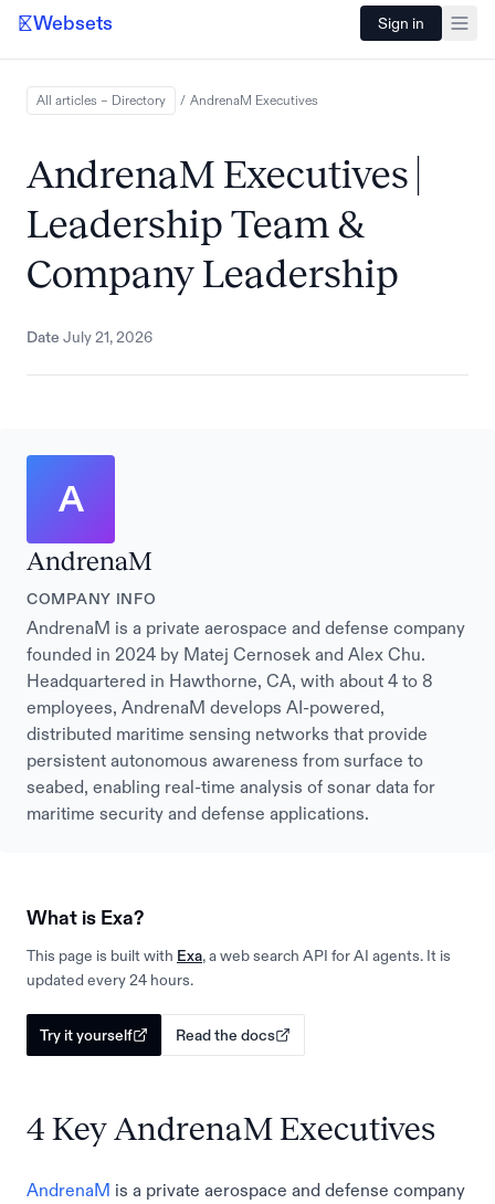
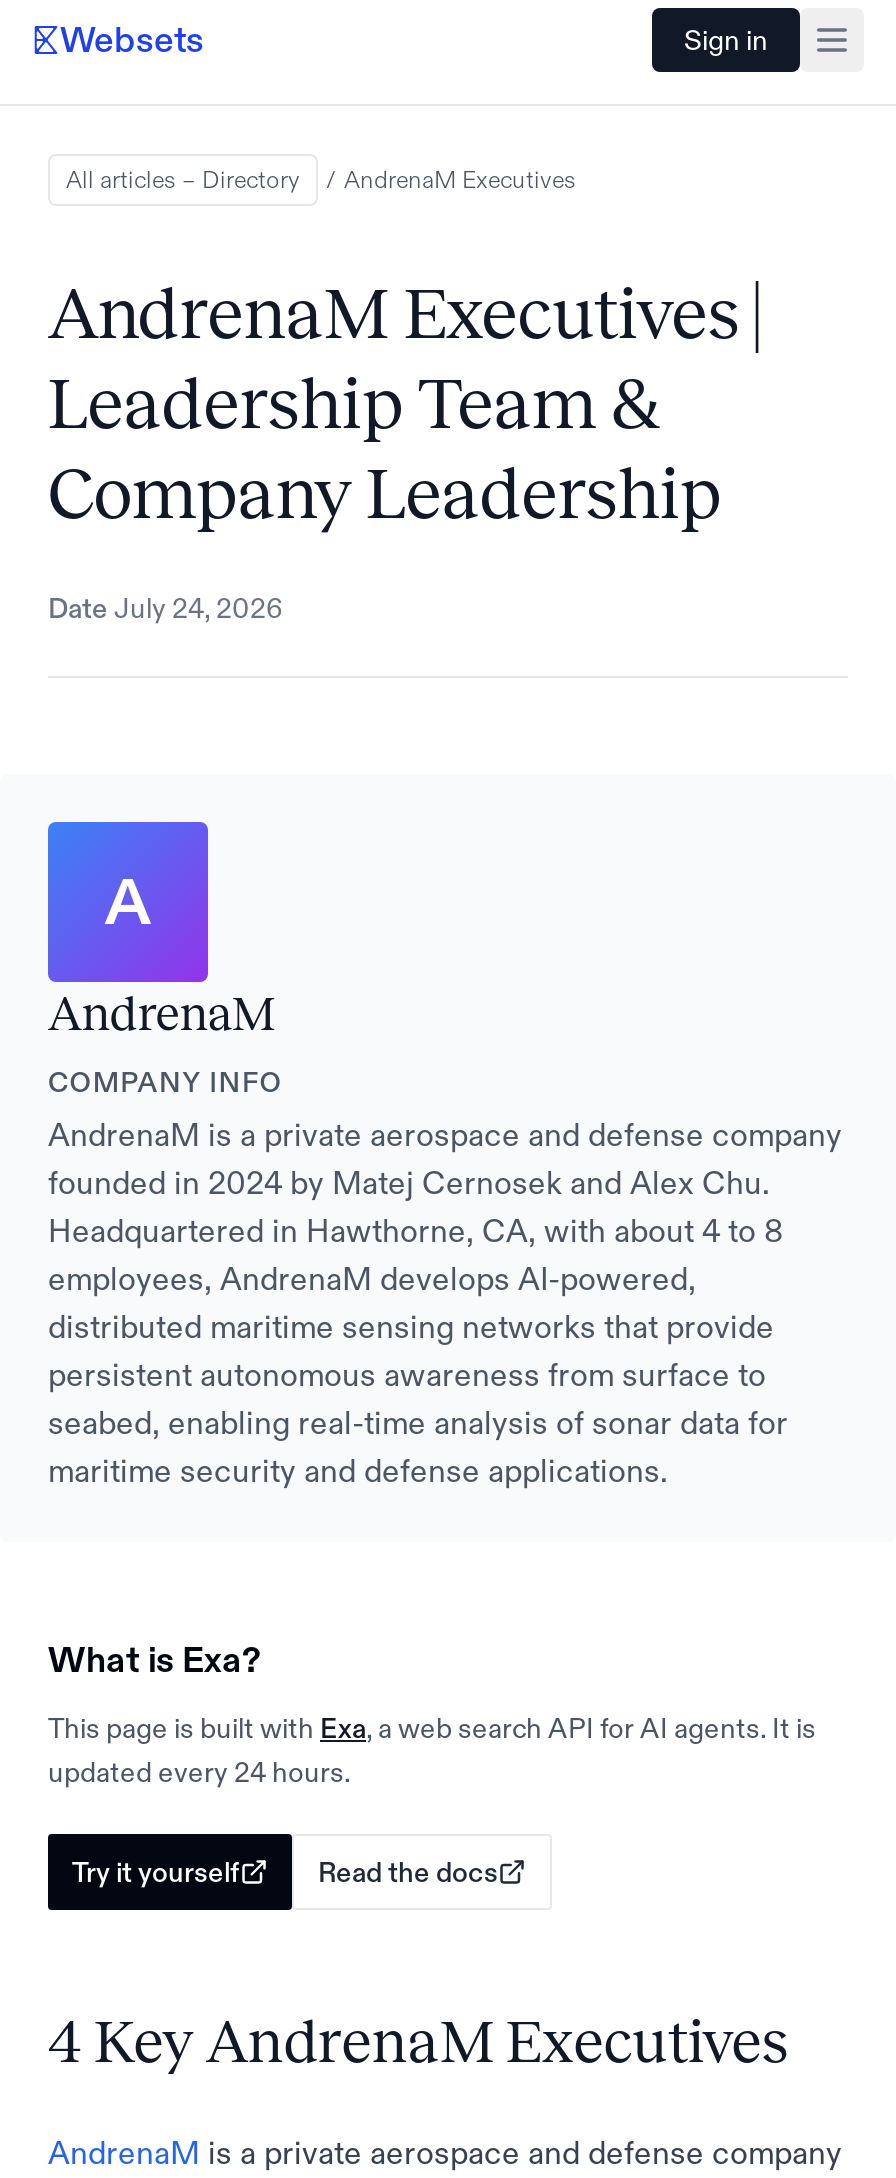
[27,329,152,345] Date July 21, 2026 -> [48,594,282,622] Date July 24, 2026

